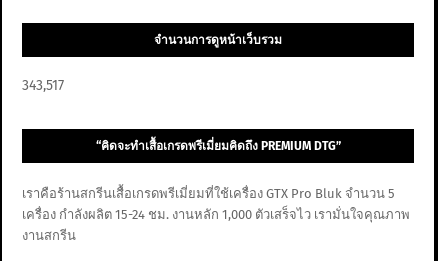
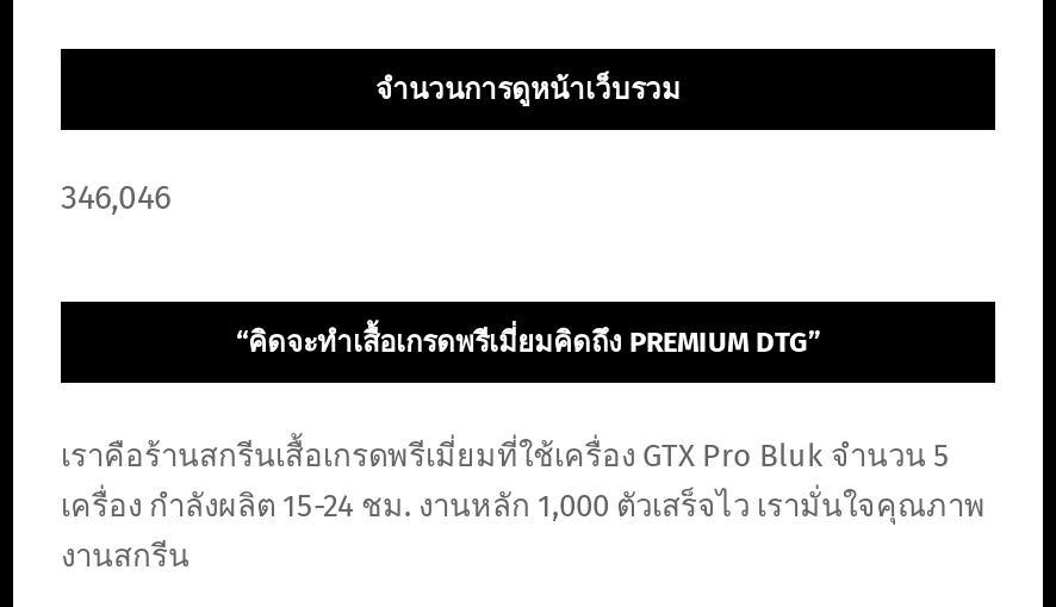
[22,77,64,94] 343,517 -> [61,178,170,219] 346,046

